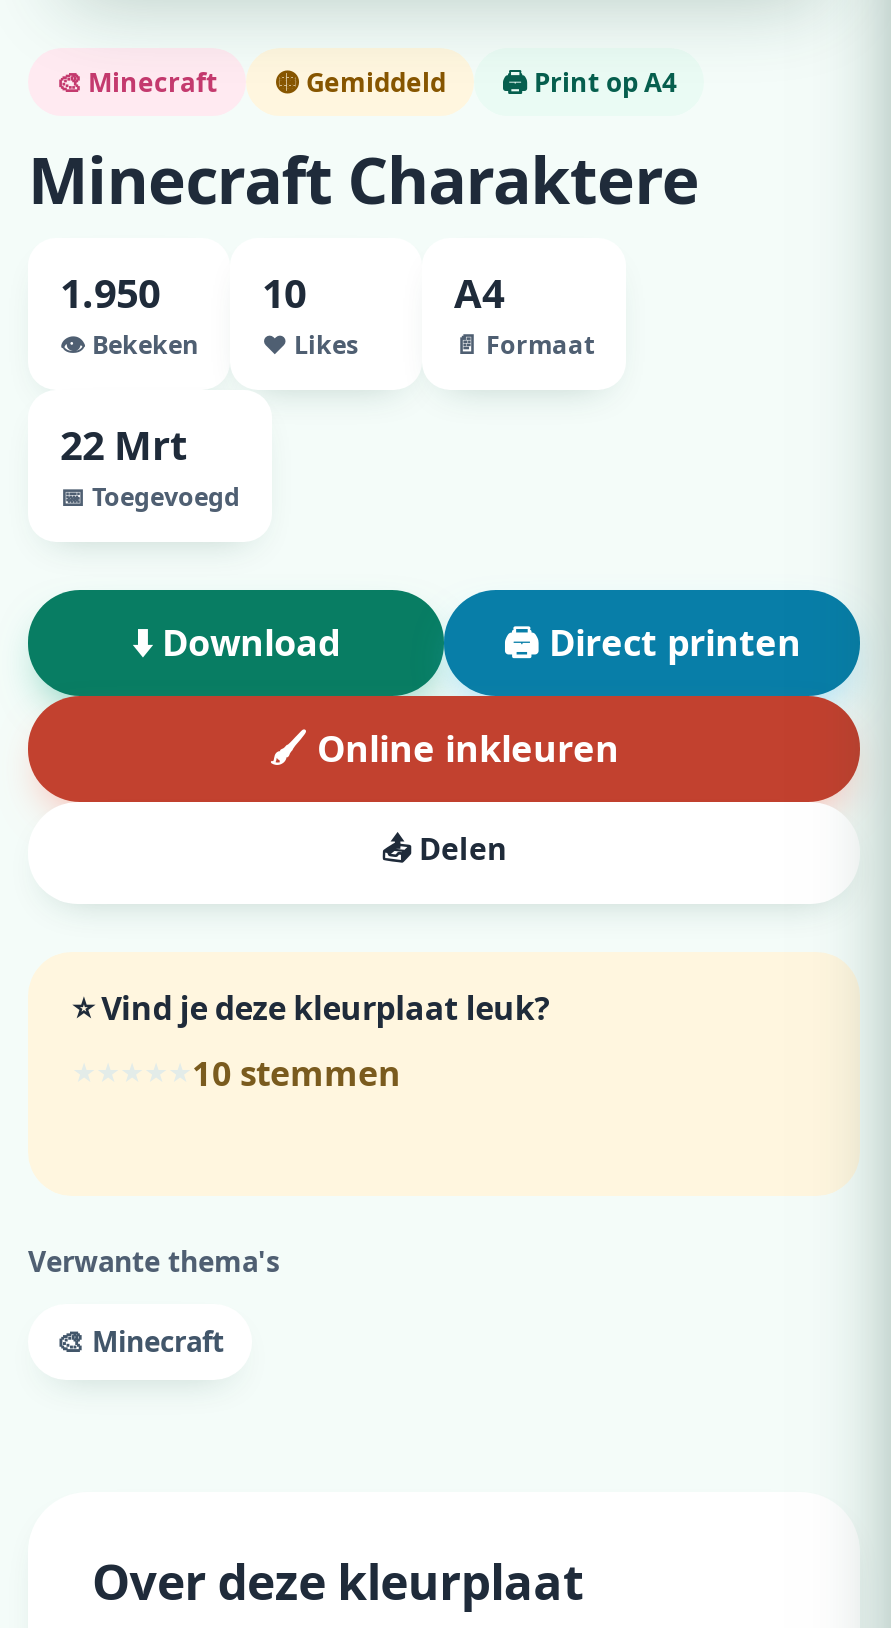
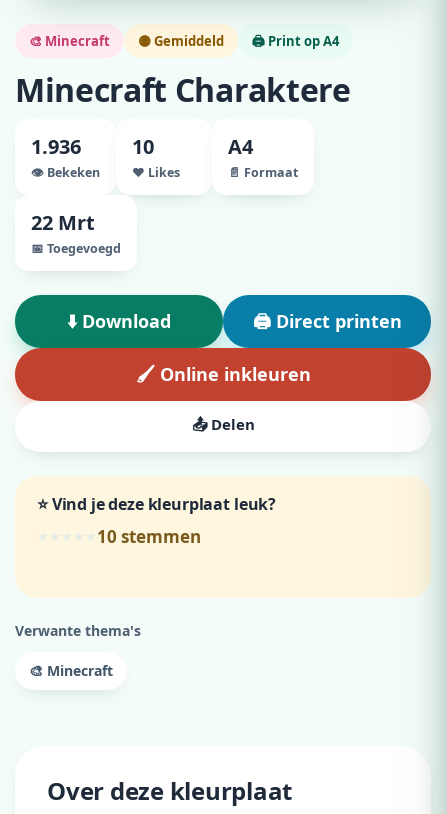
[60,266,306,320] 1.950 10 -> [31,133,154,160] 1.936 10

